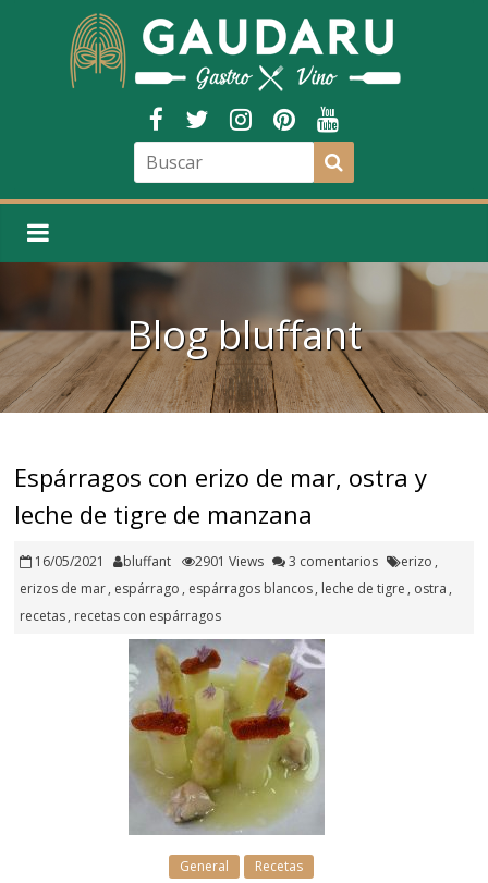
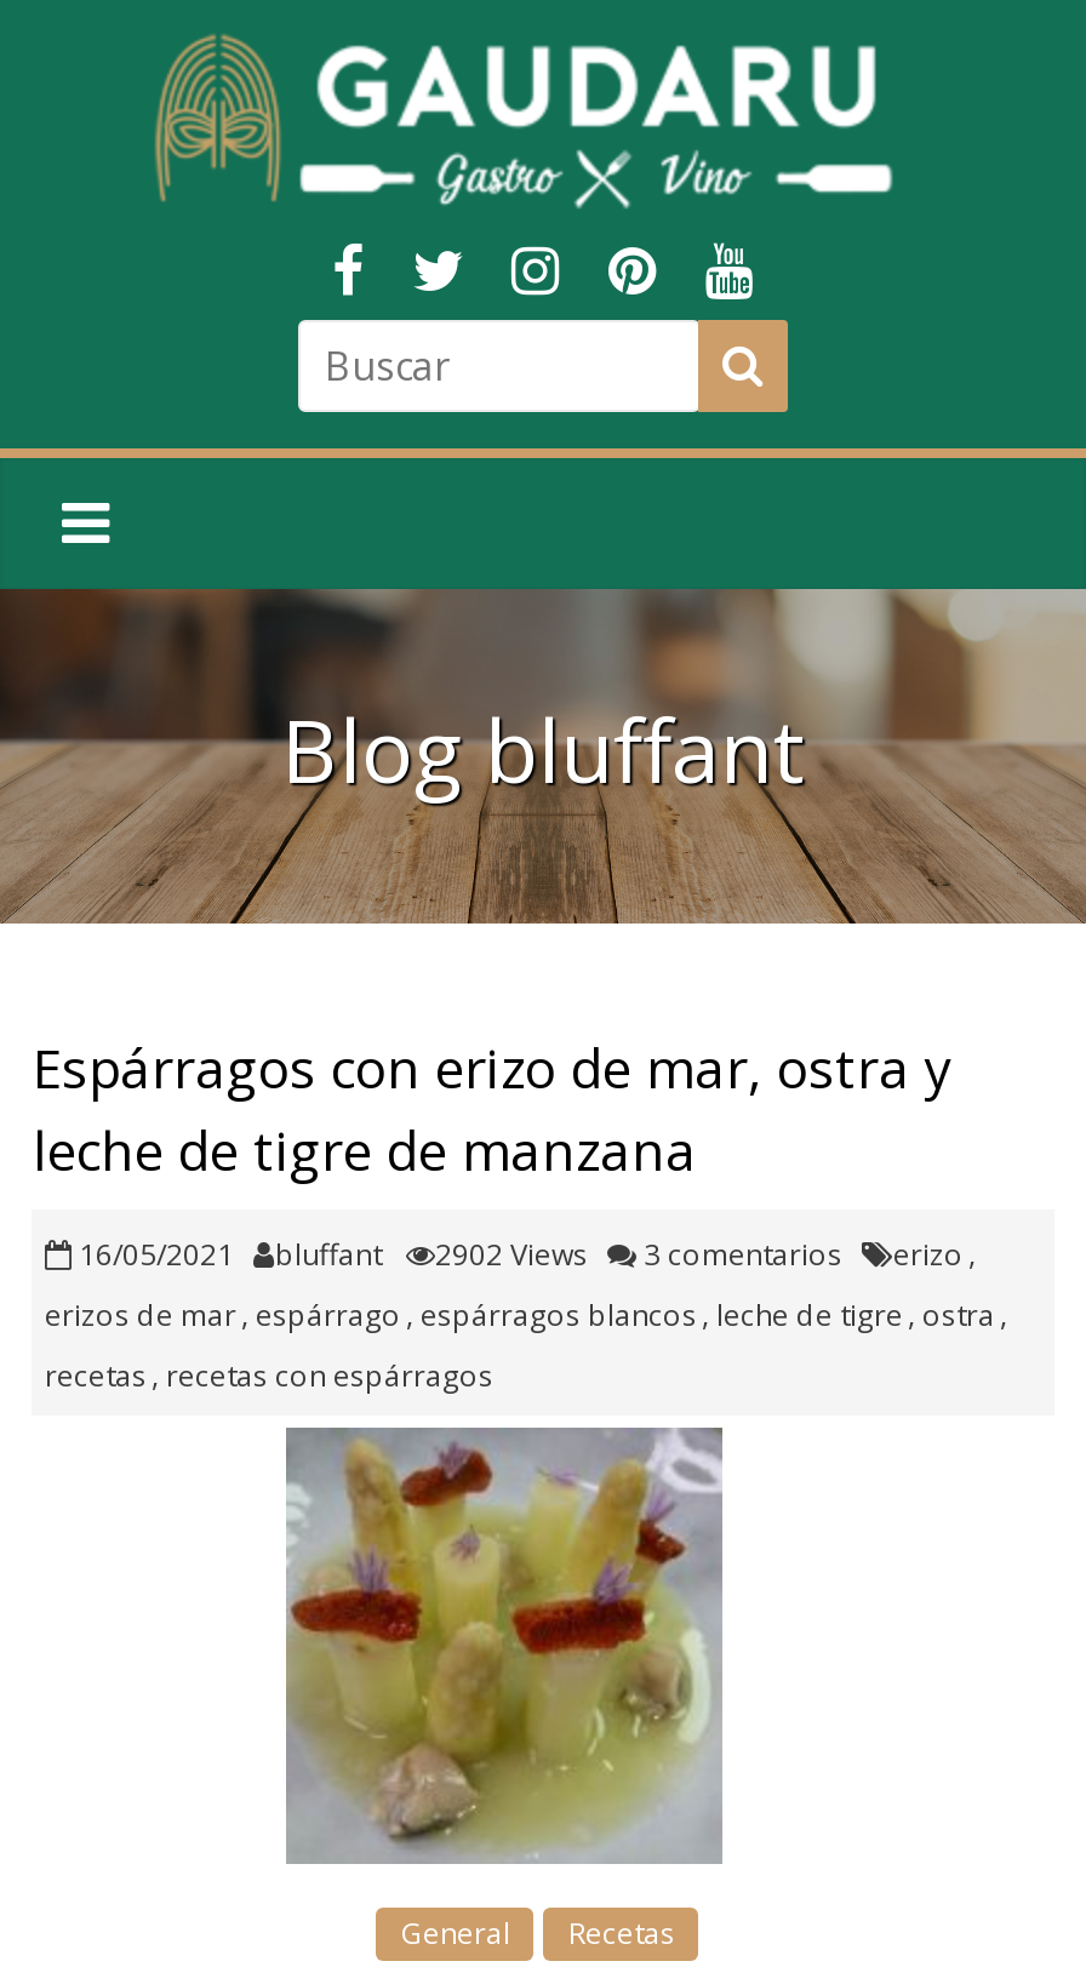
[35,552,438,571] 16/05/2021 bluffant 2901 Views 3 comentarios erizo , -> [79,1234,975,1275] 16/05/2021 bluffant 2902 Views 3 comentarios erizo ,

